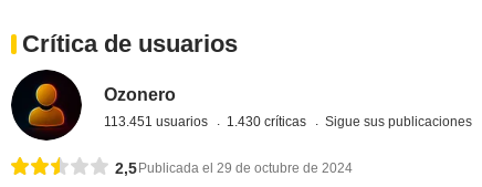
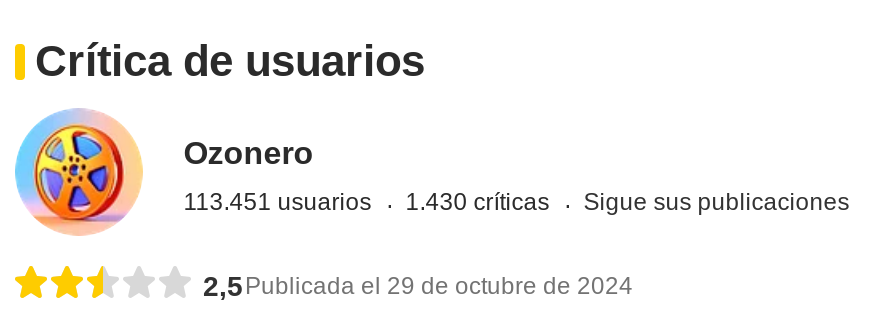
[10,69,83,142] [image] -> [13,108,143,236] [image]

